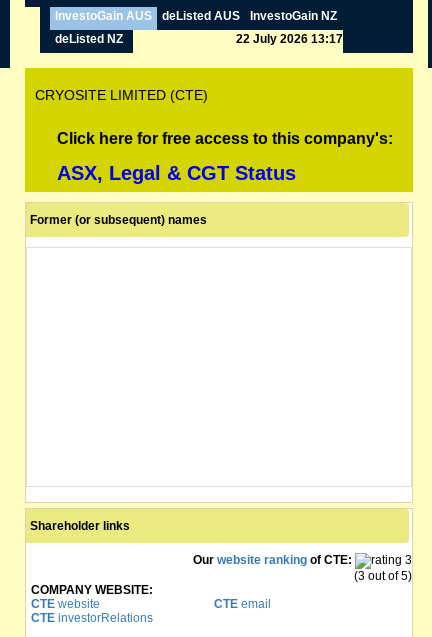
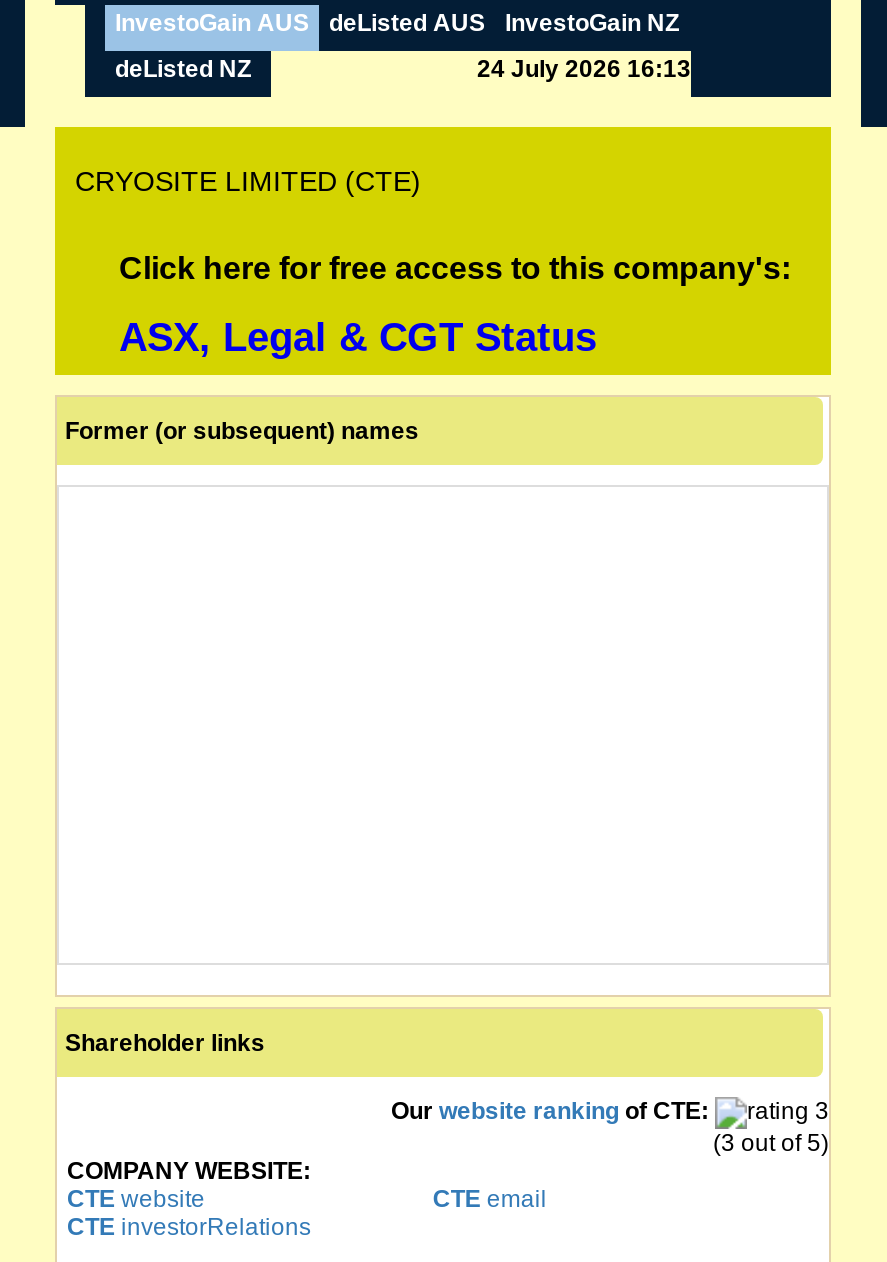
[236,32,343,46] 22 July 2026 13:17 -> [477,55,691,83] 24 July 2026 16:13

